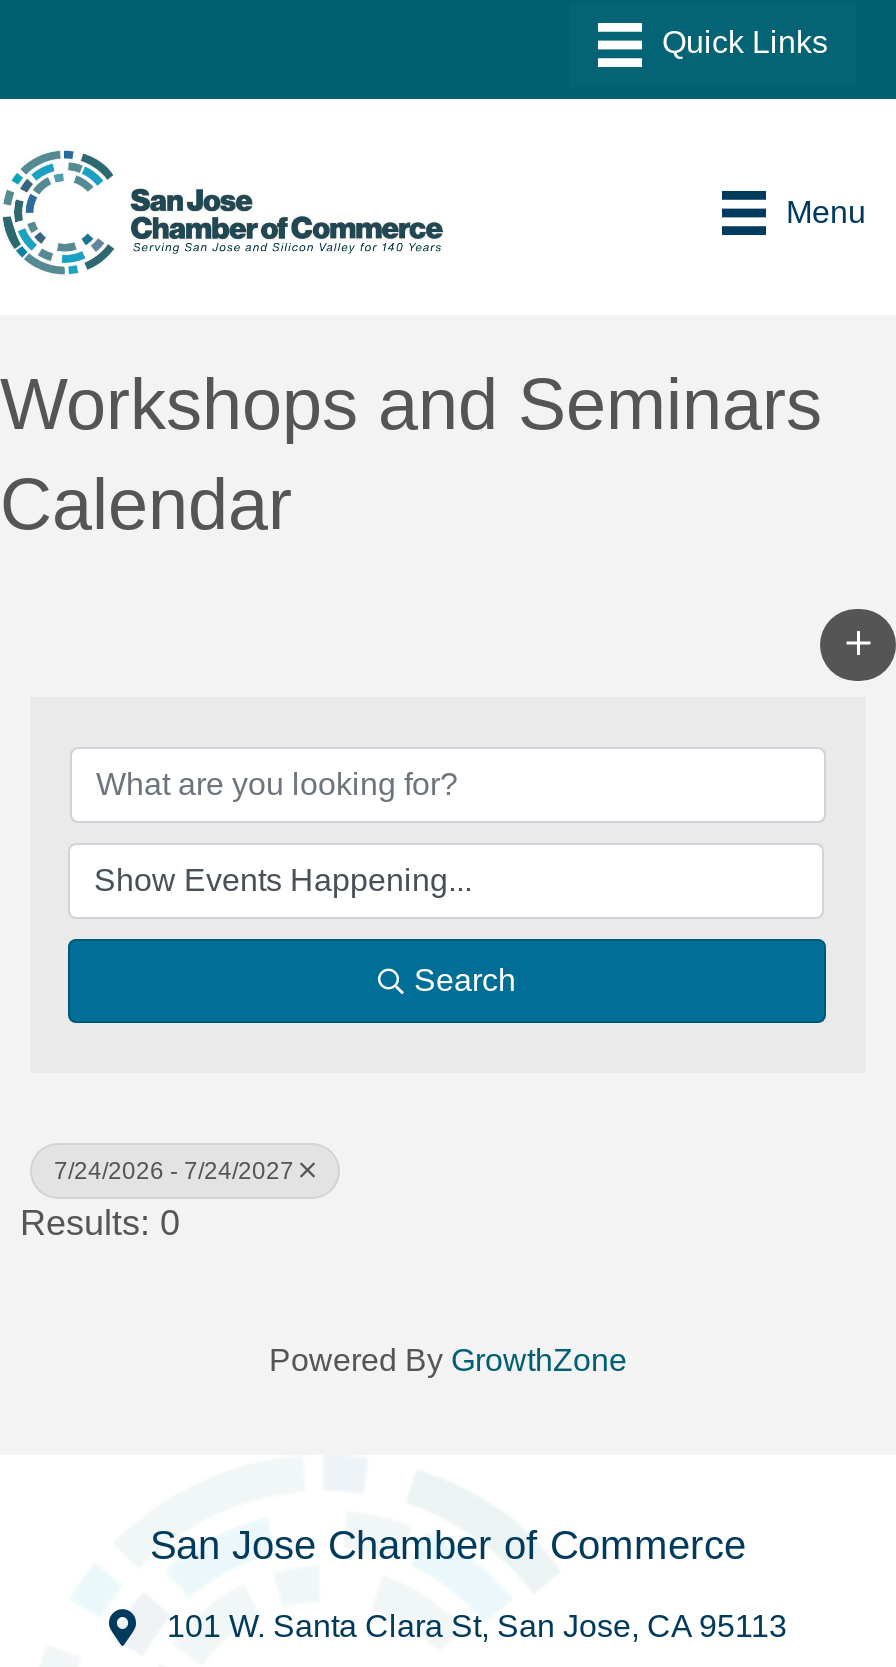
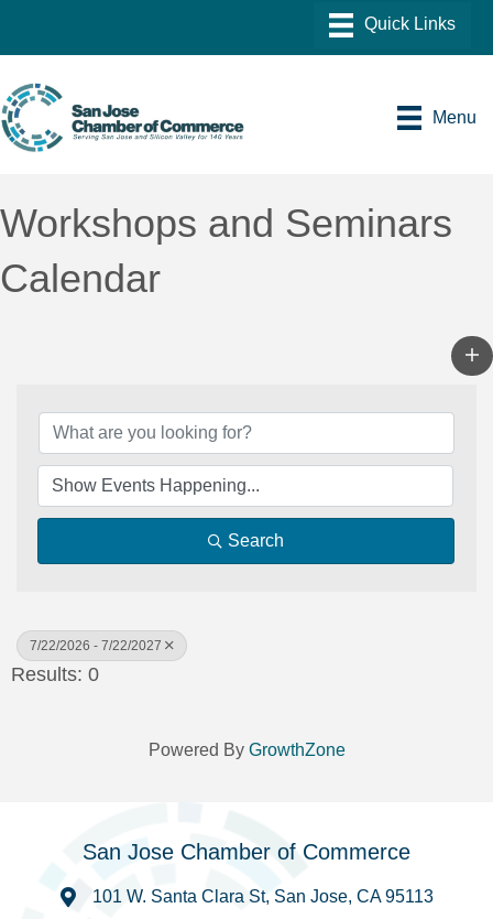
[54,1158,294,1186] 7/24/2026 - 7/24/2027 -> [30,638,162,654] 7/22/2026 - 7/22/2027

